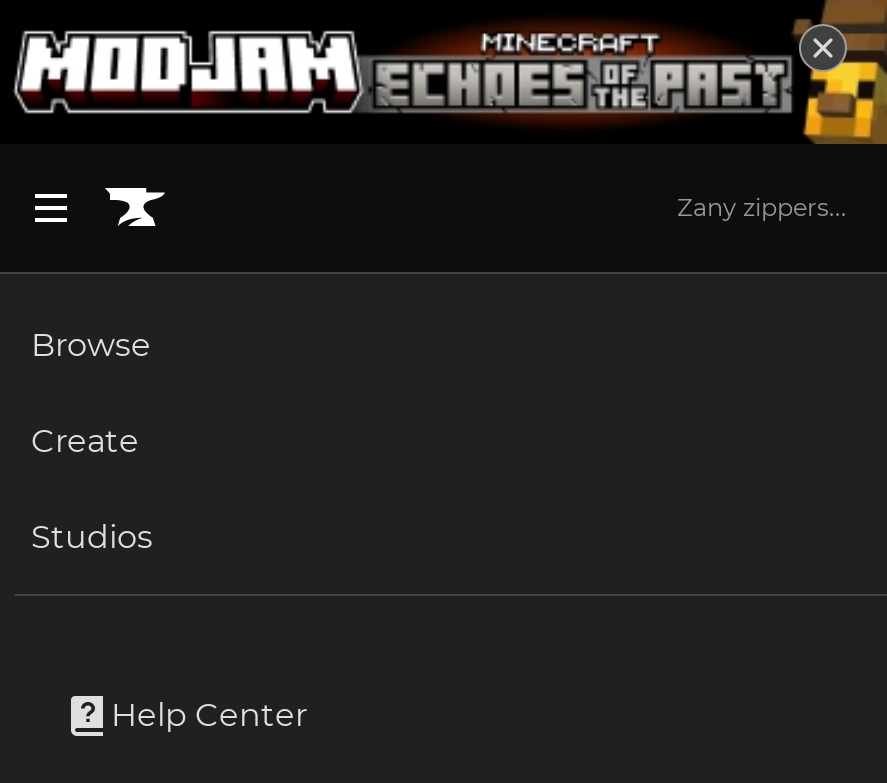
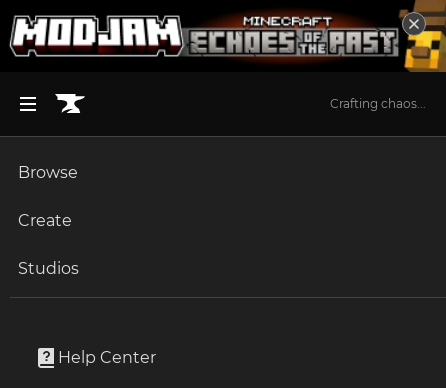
[677,191,847,221] Zany zippers... -> [330,96,426,111] Crafting chaos...

